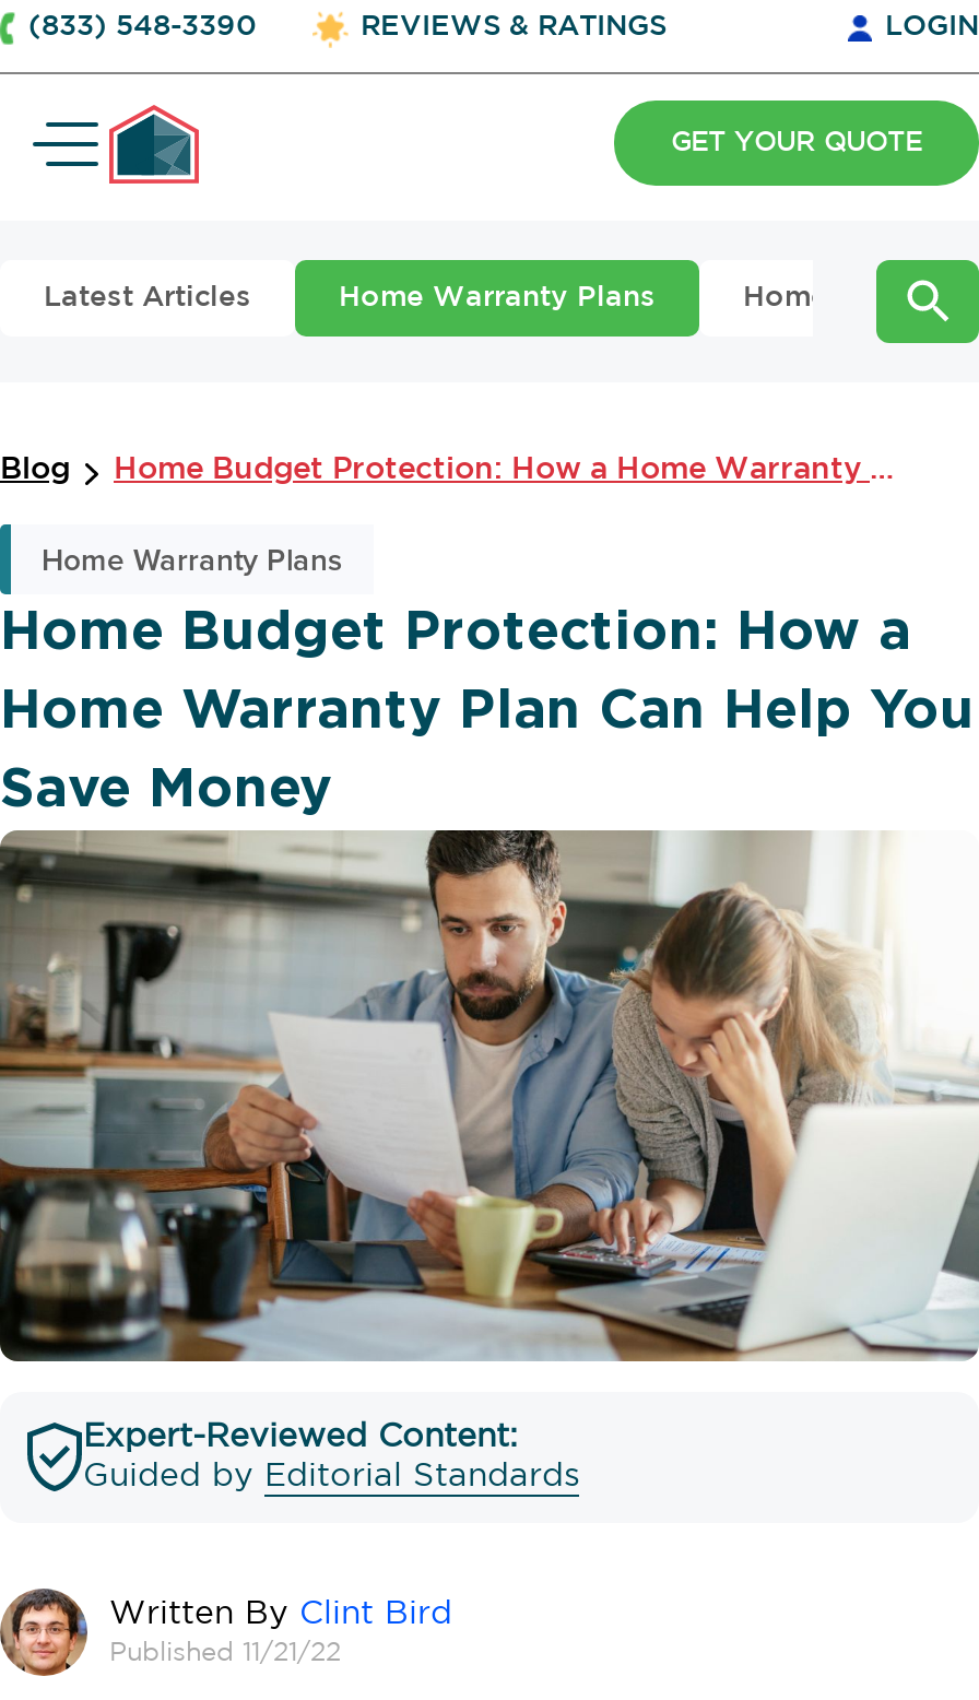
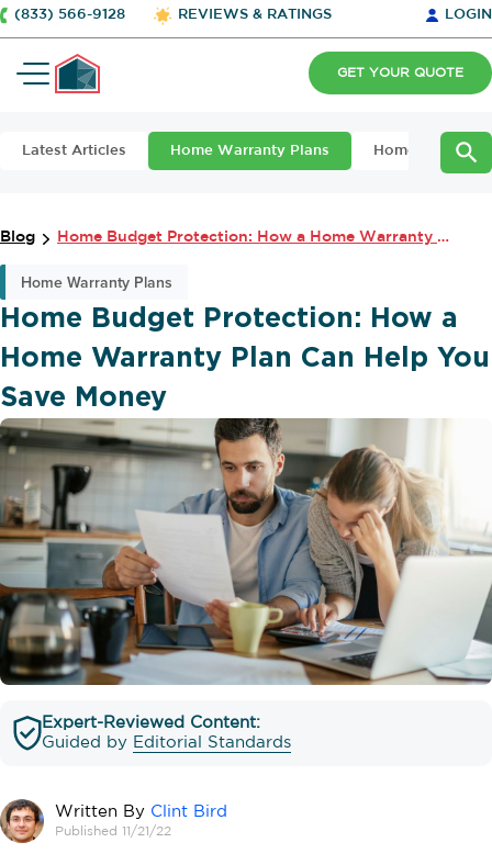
[28,15,256,39] (833) 548-3390 -> [14,9,125,21] (833) 566-9128

